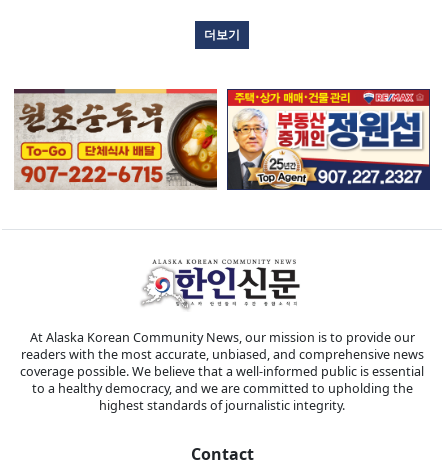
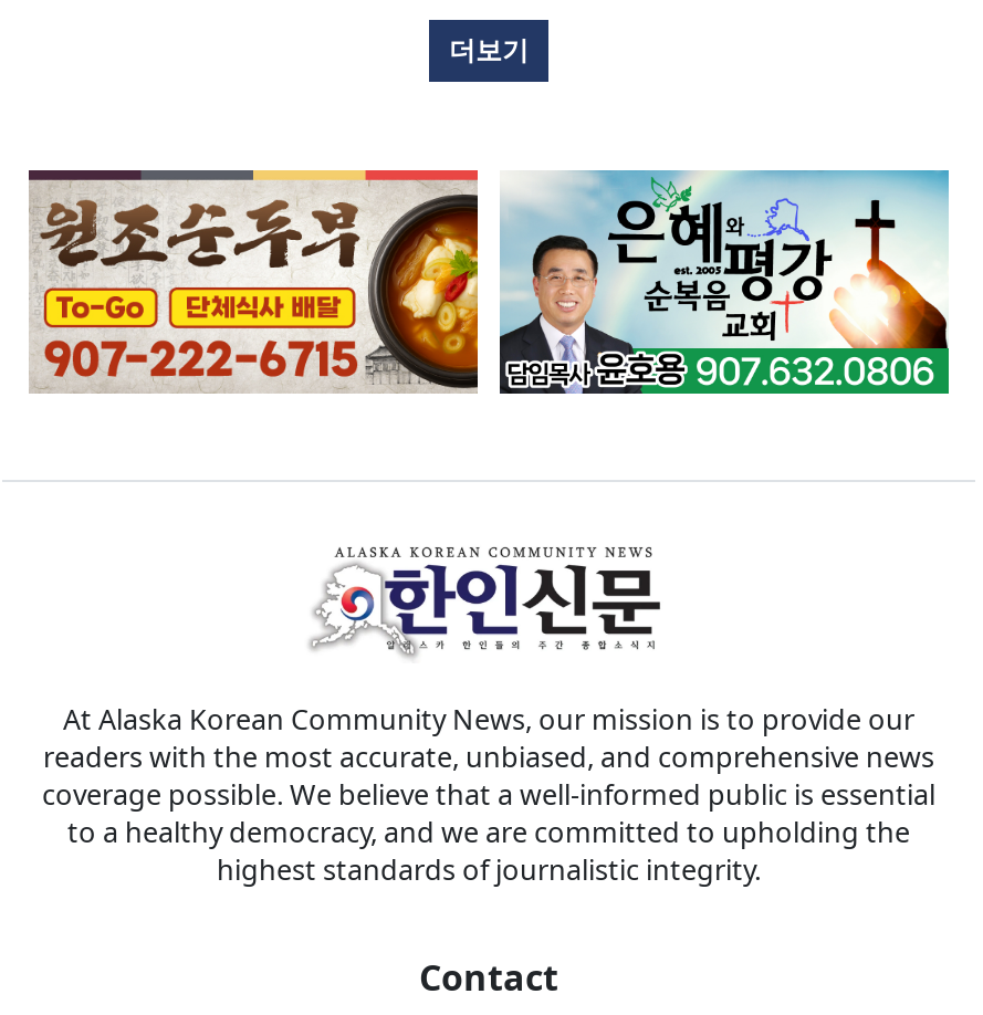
[226,88,431,191] [image] -> [500,168,951,396] [image]

